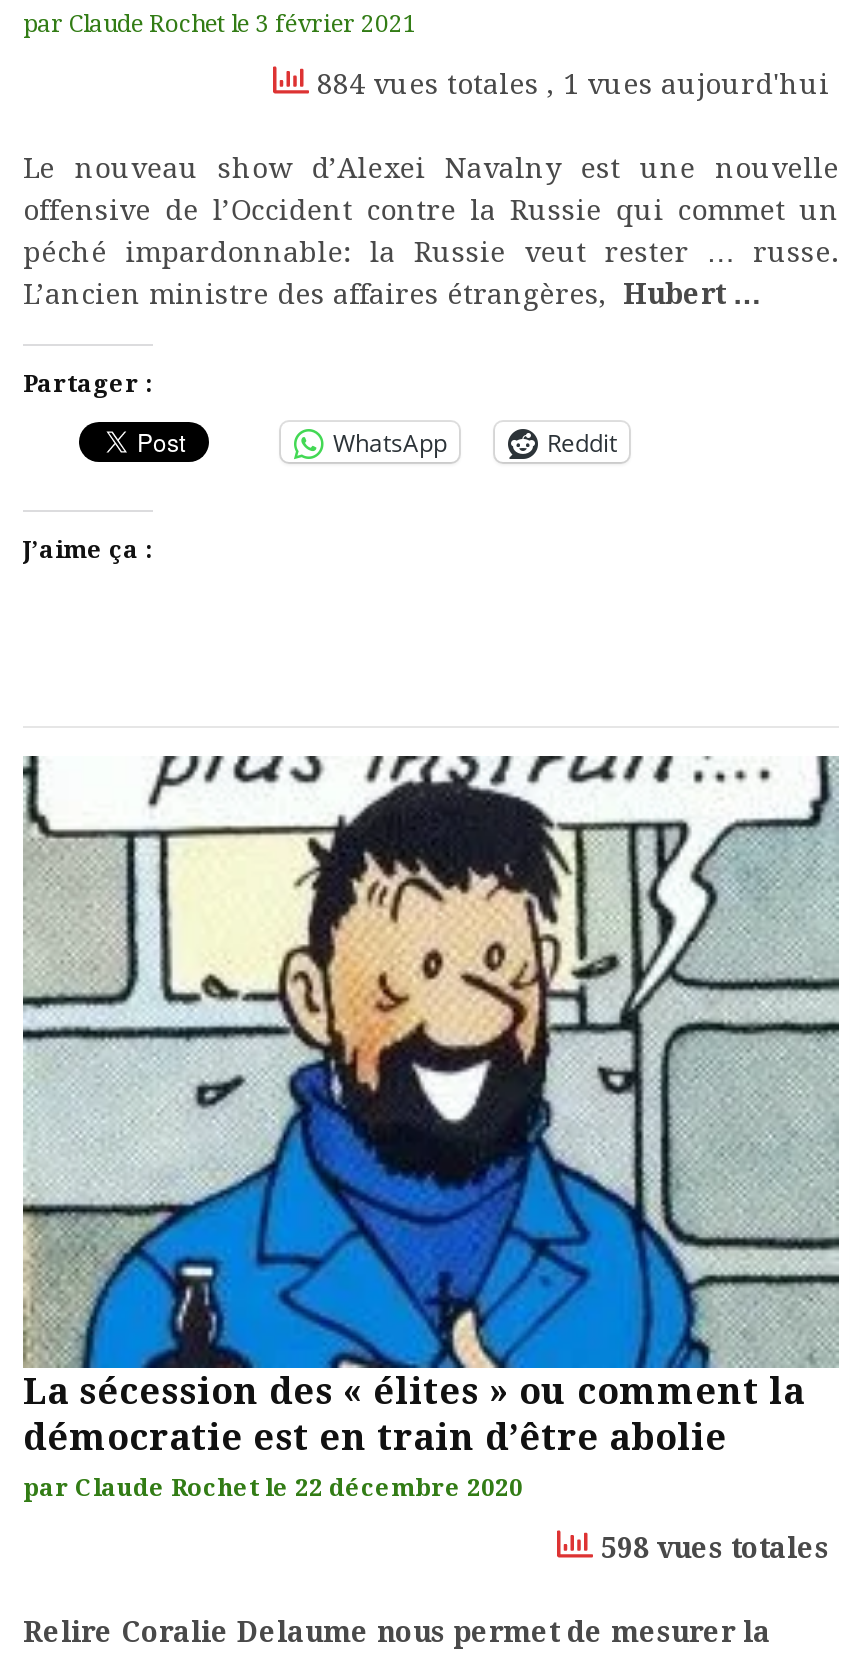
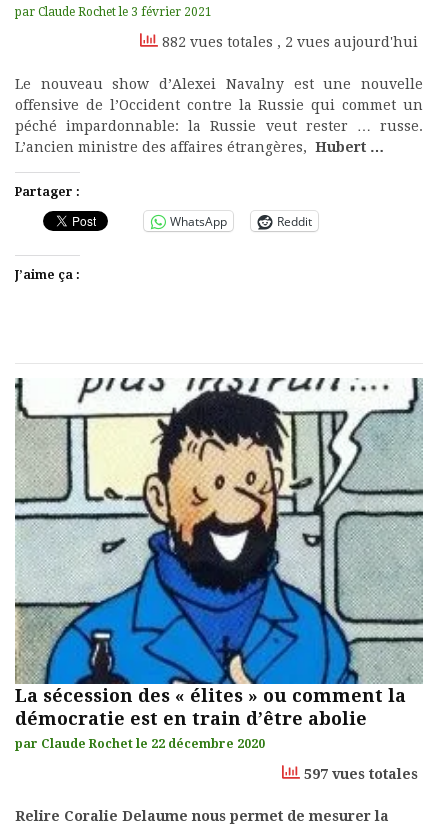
[309,68,829,100] 884 vues totales, 1 vues aujourd'hui -> [158,34,418,50] 882 vues totales, 2 vues aujourd'hui
[593,1532,829,1564] 598 vues totales -> [300,766,418,782] 597 vues totales

